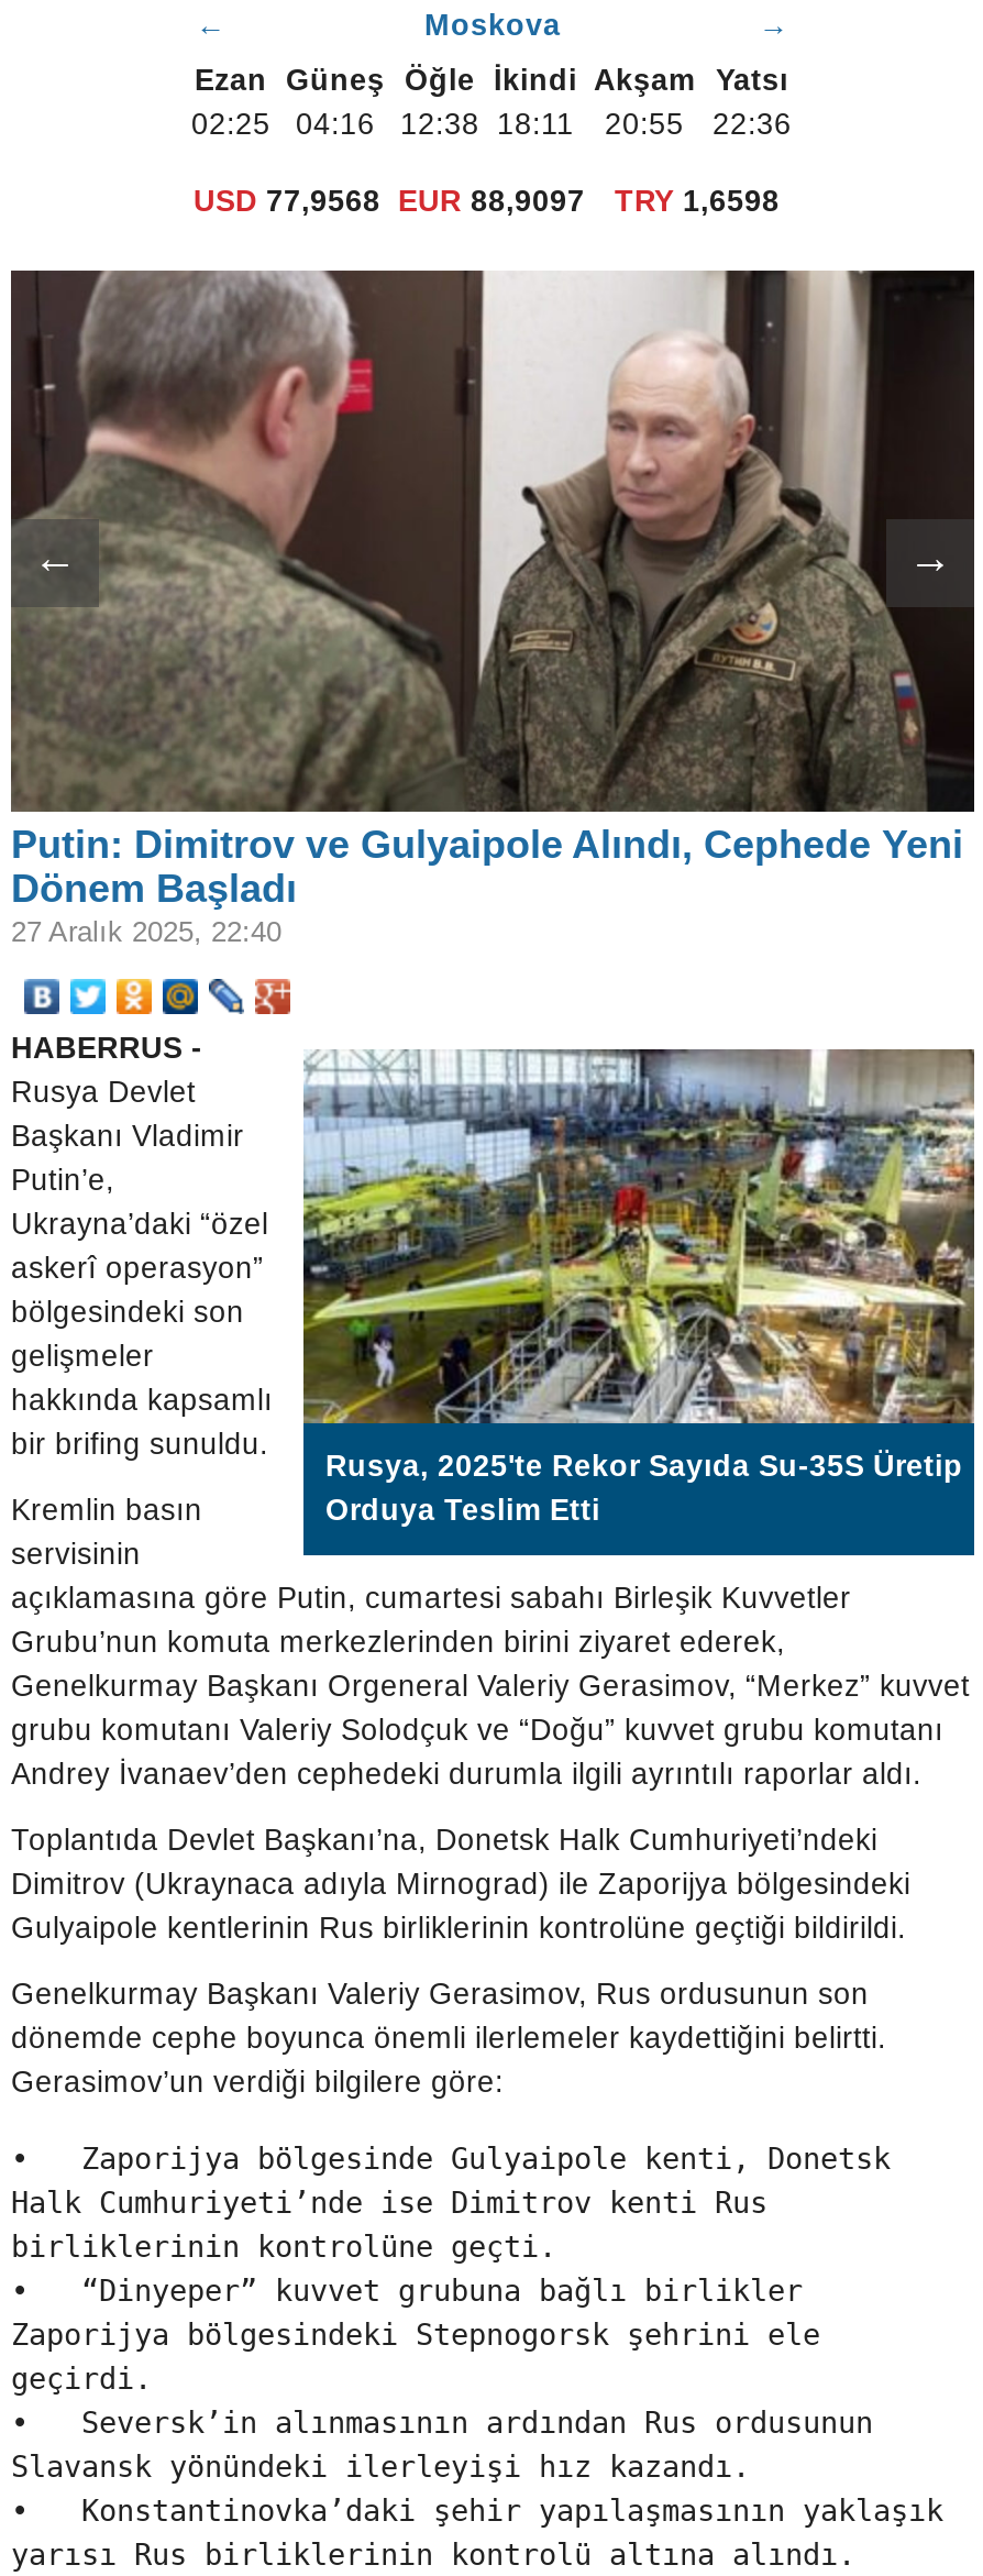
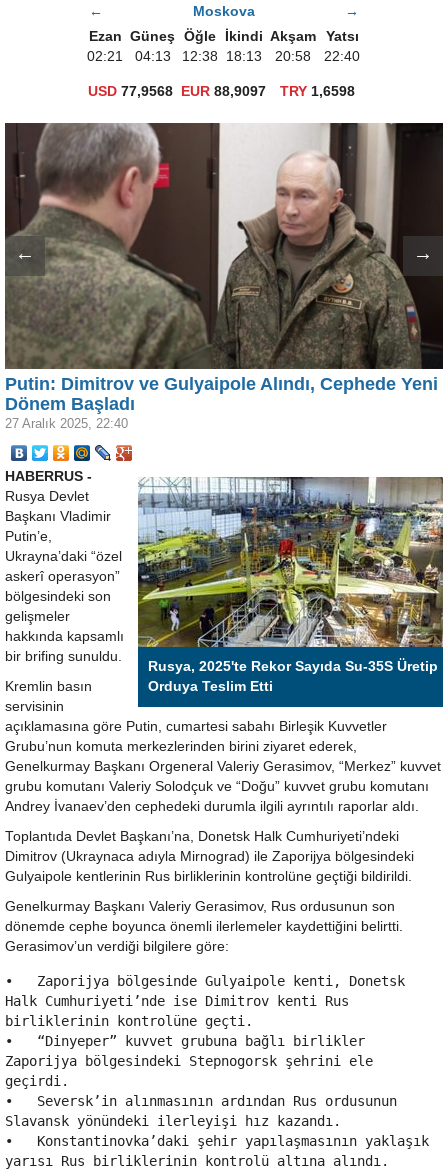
[191,108,270,141] 02:25 -> [87,49,123,64] 02:21
[296,108,375,141] 04:16 -> [134,49,170,64] 04:13
[400,108,574,141] 12:38 18:11 -> [182,49,261,64] 12:38 18:13
[605,108,684,141] 20:55 -> [275,49,311,64] 20:58
[713,108,792,141] 22:36 -> [324,49,360,64] 22:40

